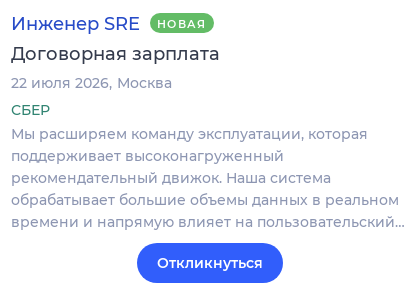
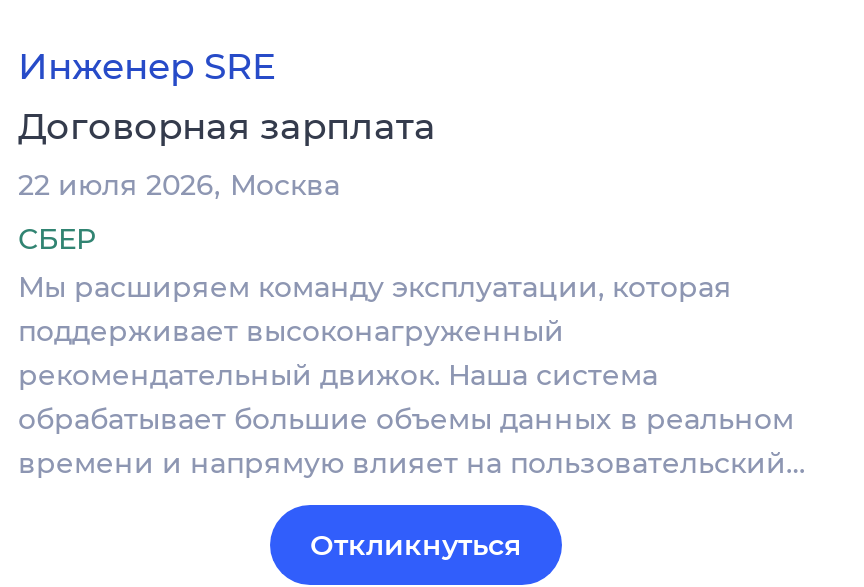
[157,17,206,31] НОВАЯ -> none

